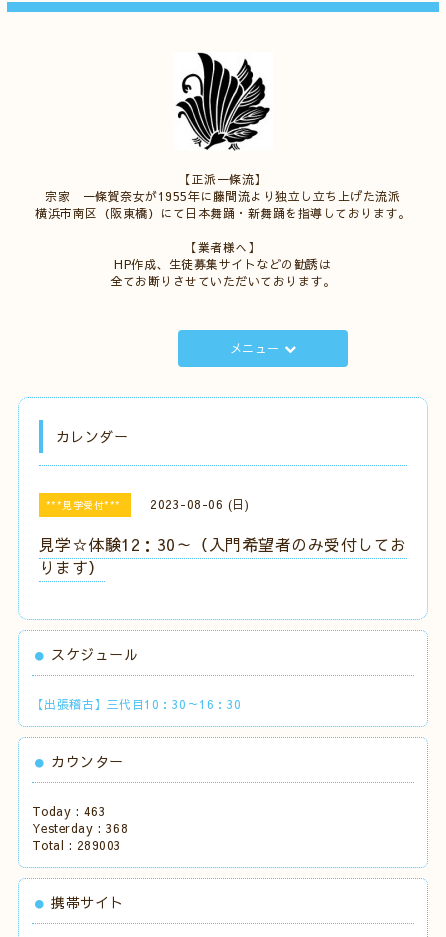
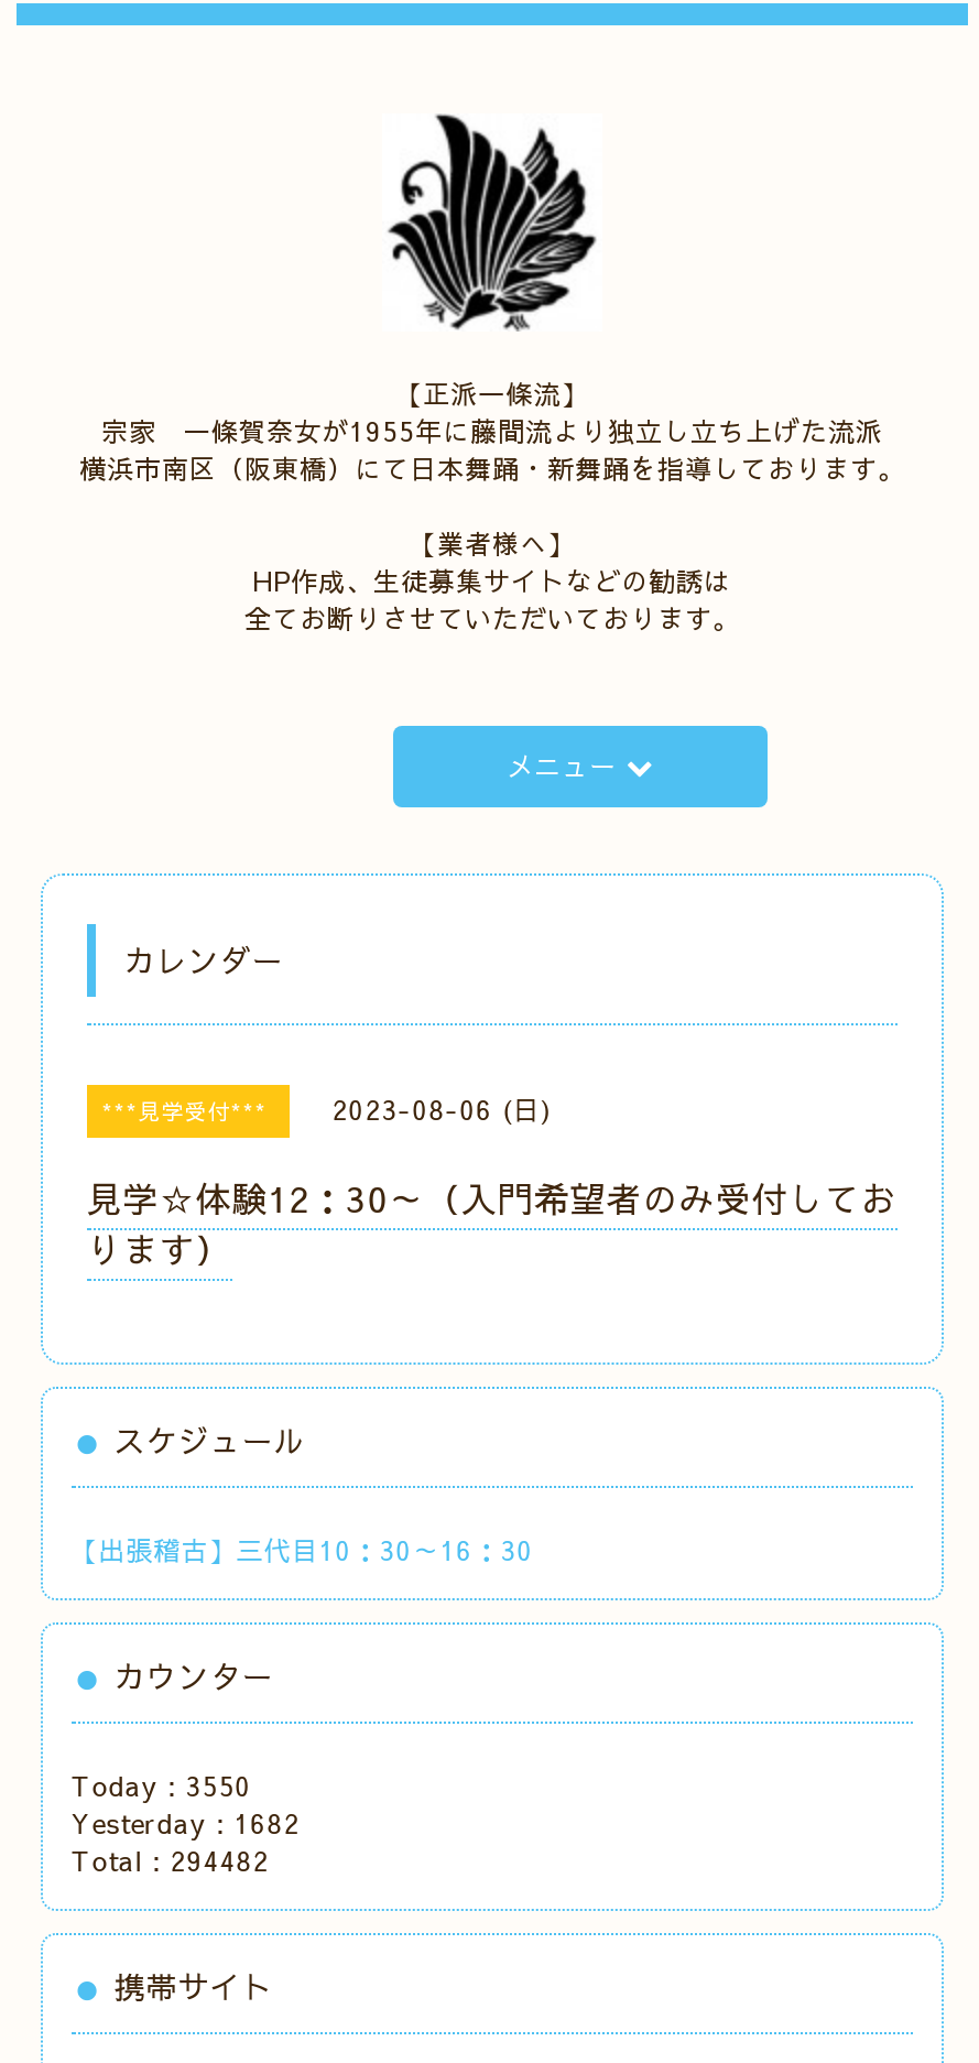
[32,803,106,819] Today : 463 -> [71,1767,252,1802] Today : 3550
[32,820,128,836] Yesterday : 368 -> [71,1804,300,1840] Yesterday : 1682
[32,837,122,853] Total : 289003 -> [71,1842,269,1877] Total : 294482

